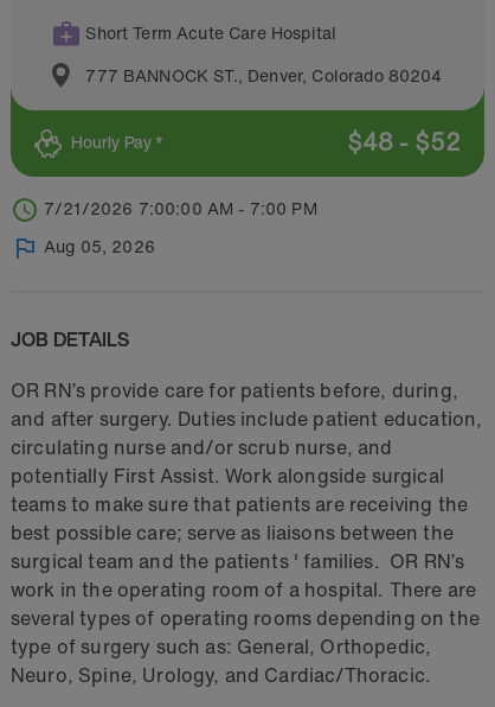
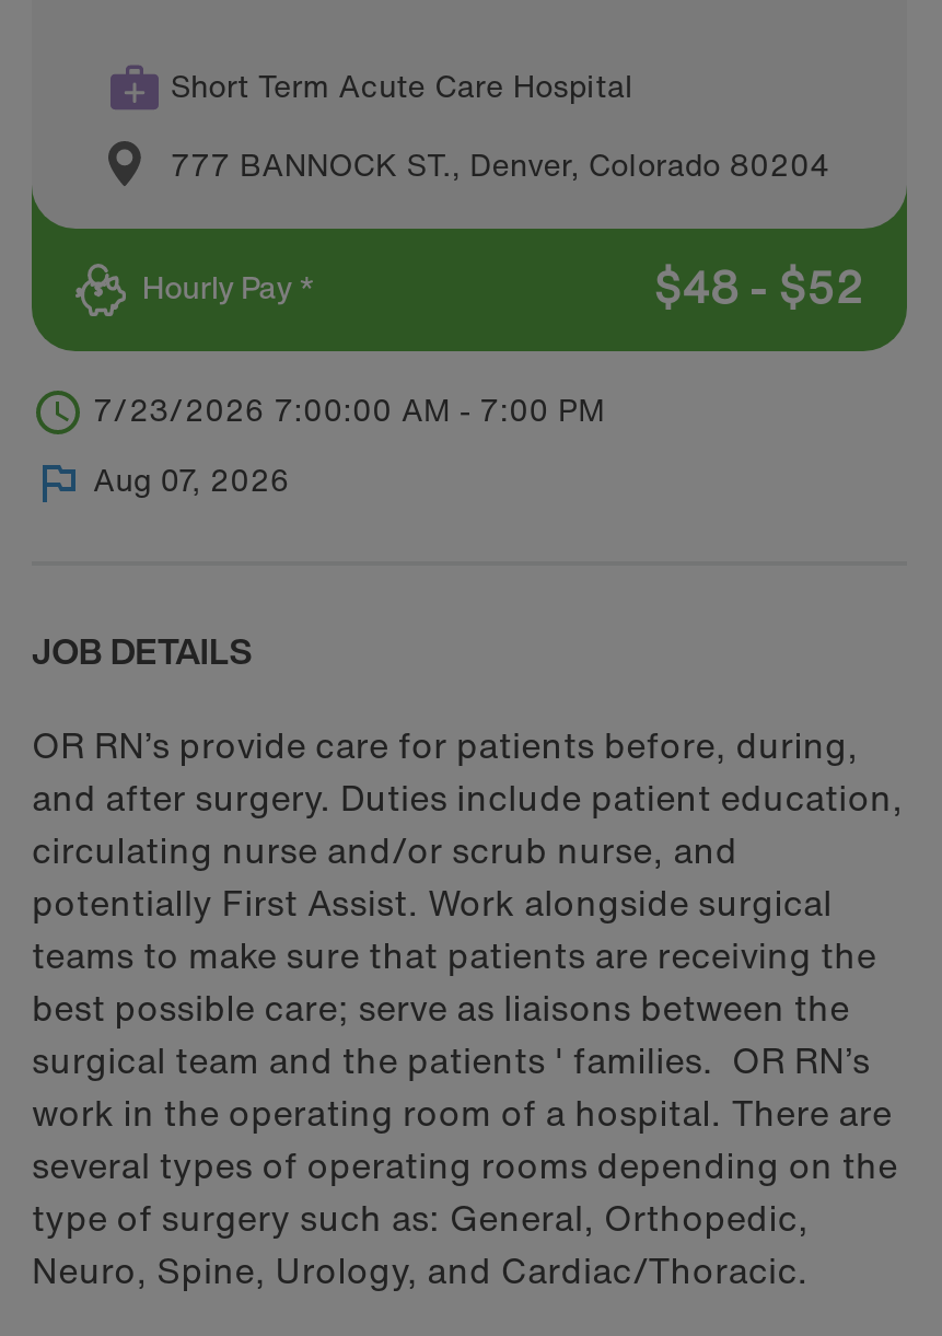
[44,196,317,221] 7/21/2026 7:00:00 AM - 7:00 PM -> [93,386,605,432] 7/23/2026 7:00:00 AM - 7:00 PM
[44,234,155,259] Aug 05, 2026 -> [93,456,290,502] Aug 07, 2026

